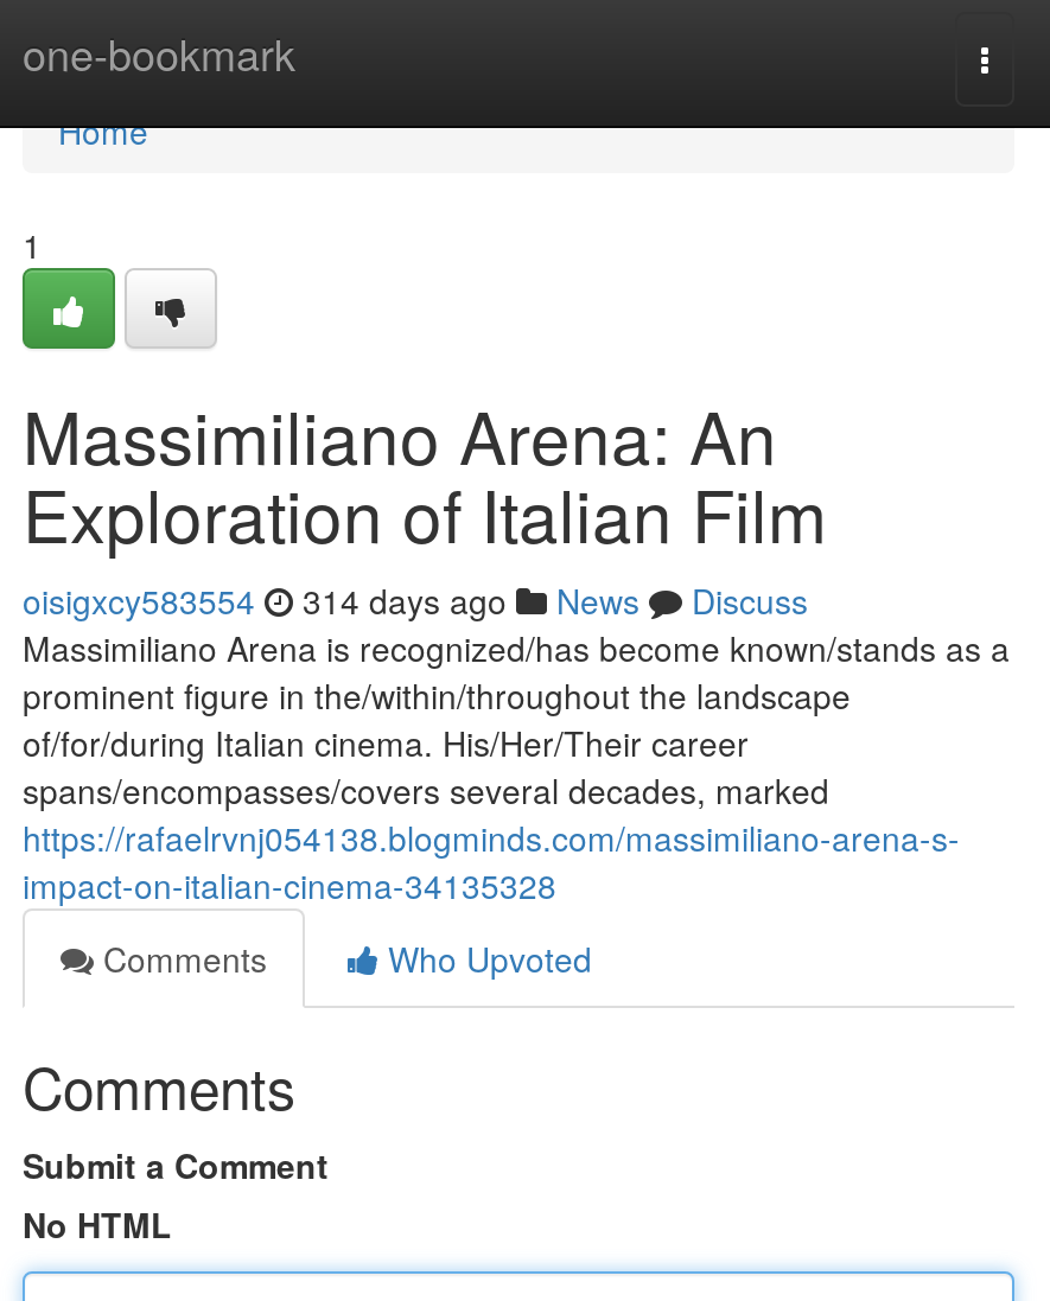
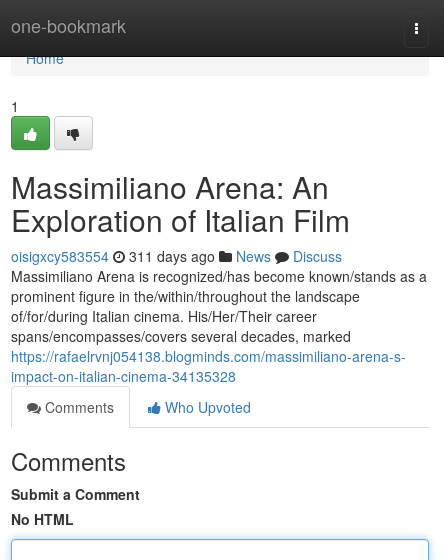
[23,576,808,624] oisigxcy583554 314 days ago News Discuss -> [11,246,342,266] oisigxcy583554 311 days ago News Discuss

